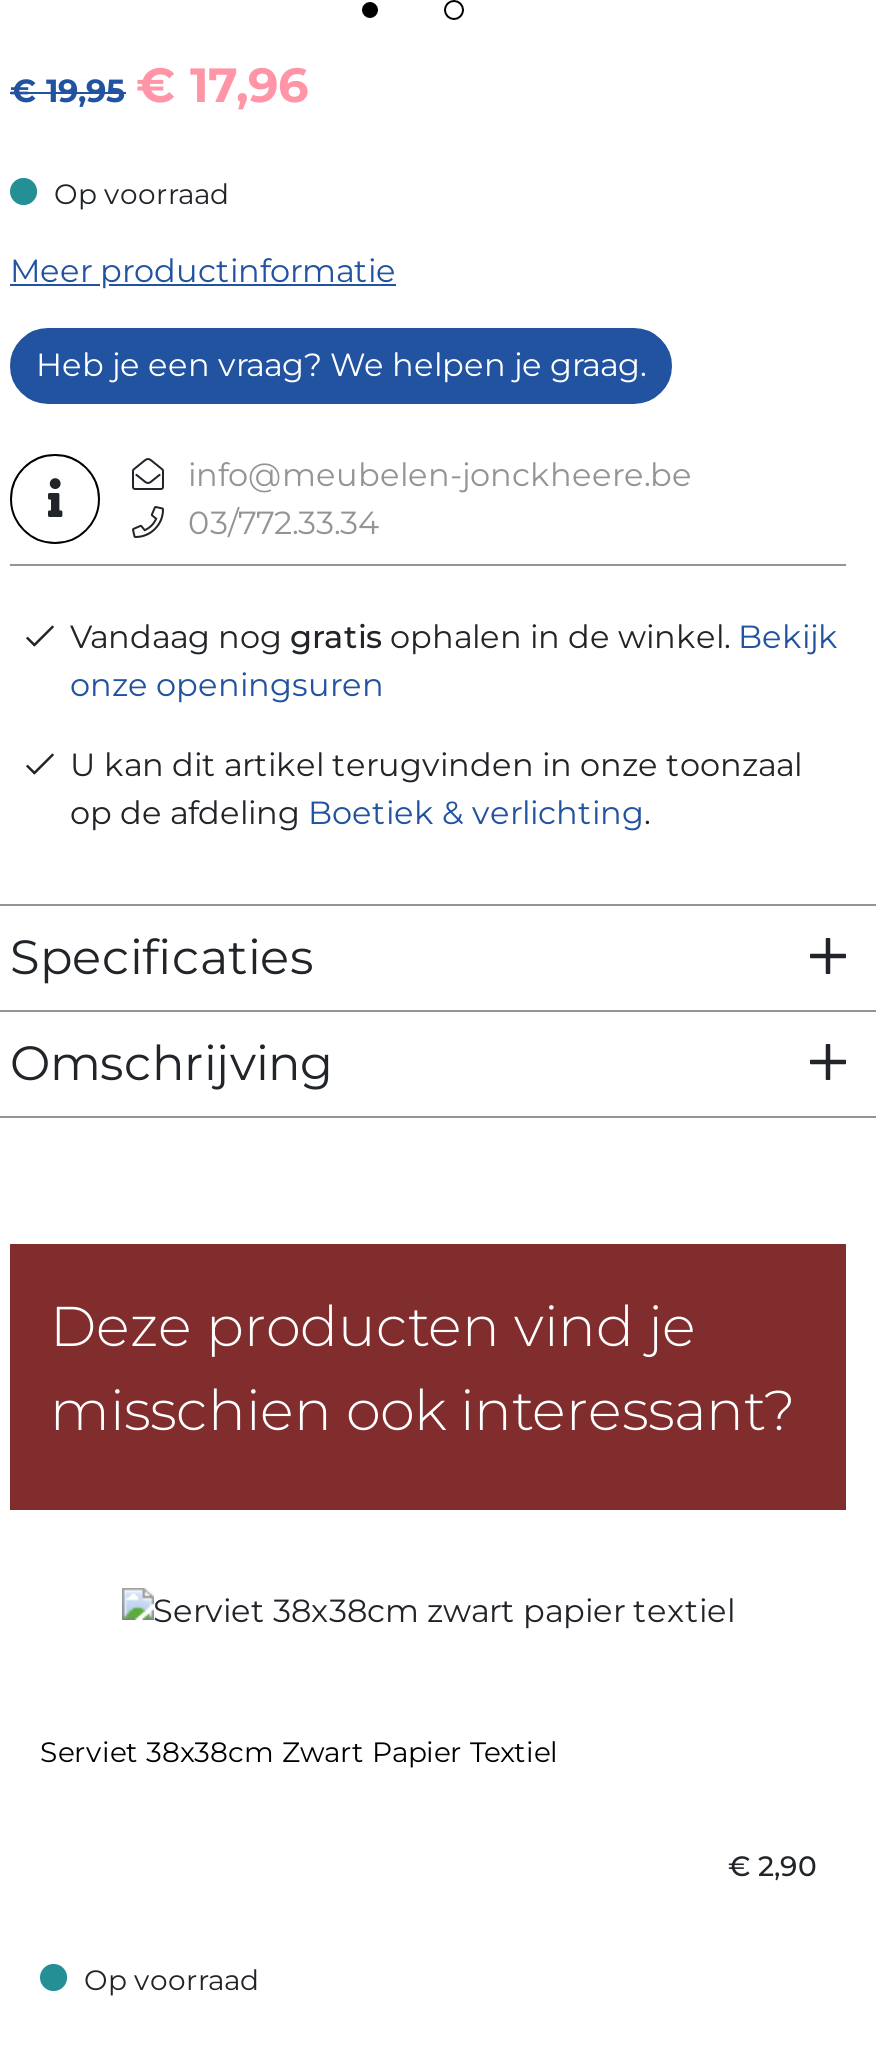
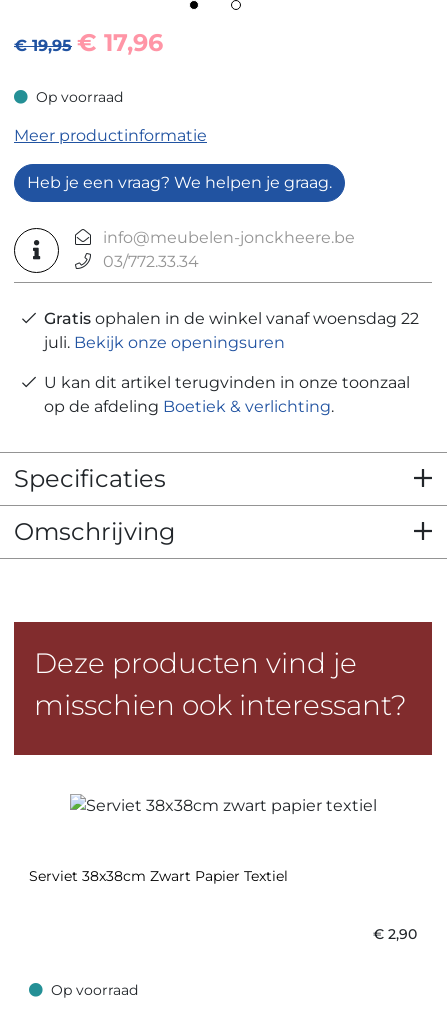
[70,618,838,704] Vandaag nog gratis ophalen in de winkel. Bekijk | onze openingsuren -> [44,309,419,352] Gratis ophalen in de winkel vanaf woensdag 22 | juli. Bekijk onze openingsuren

